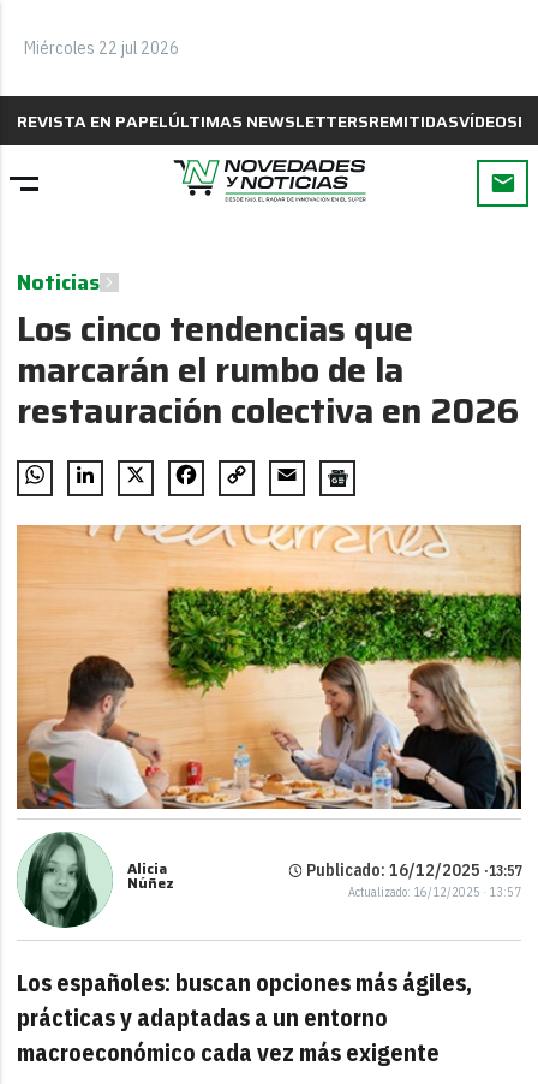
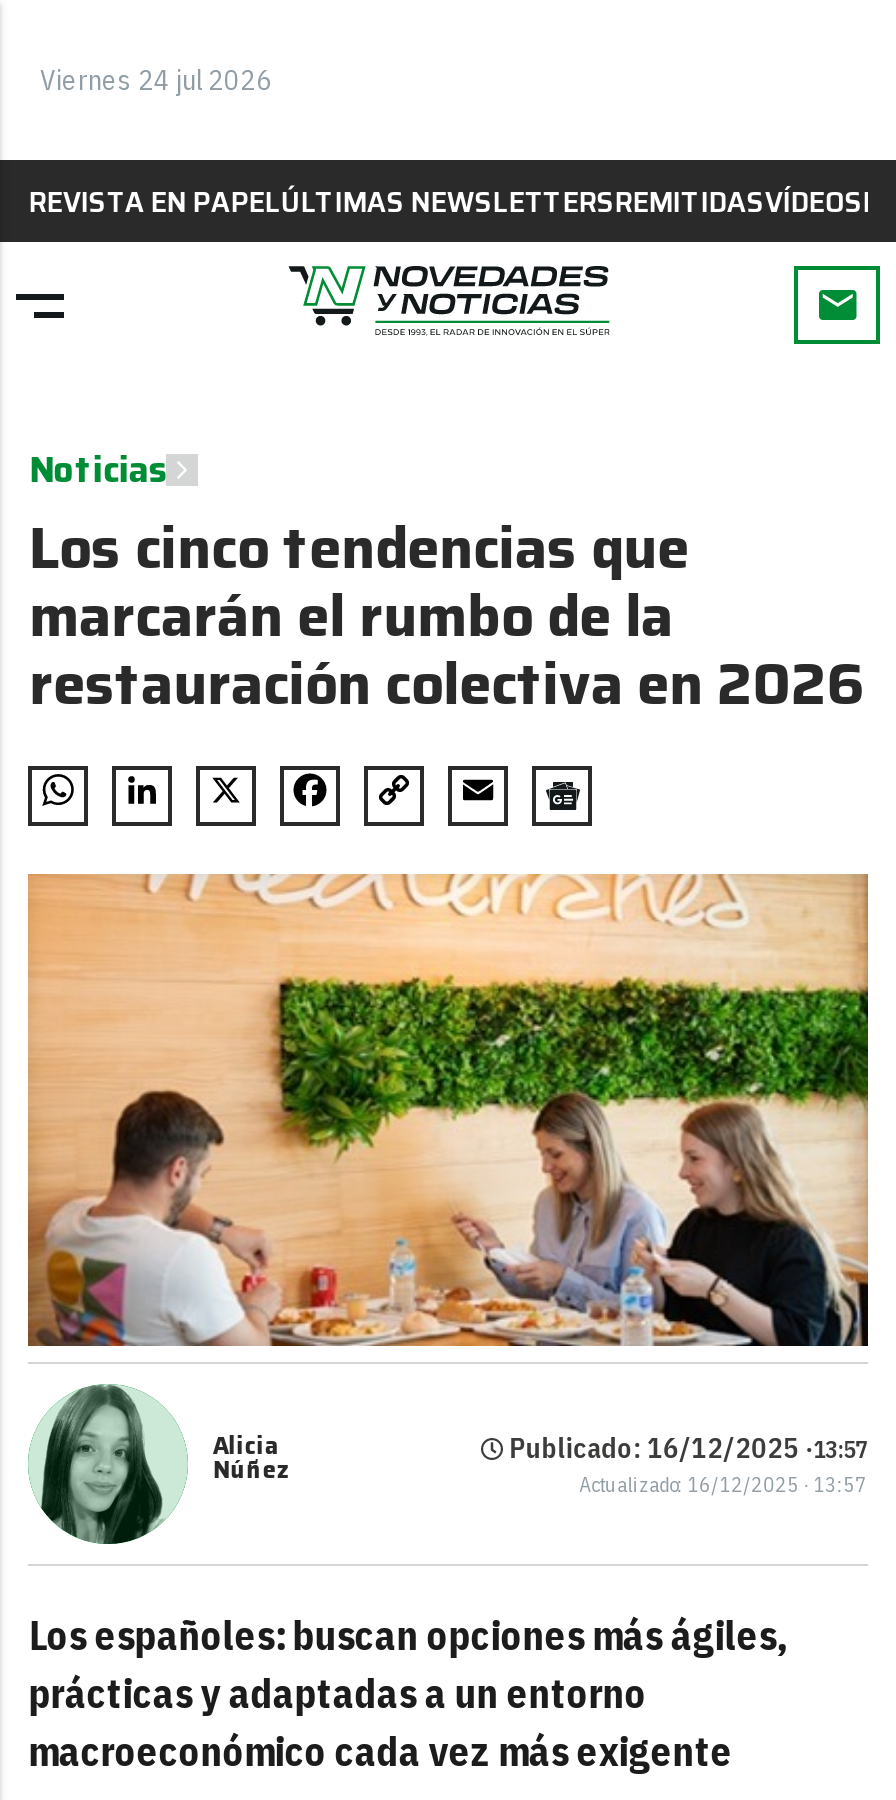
[24,37,179,59] Miércoles 22 jul 2026 -> [40,62,272,98] Viernes 24 jul 2026

